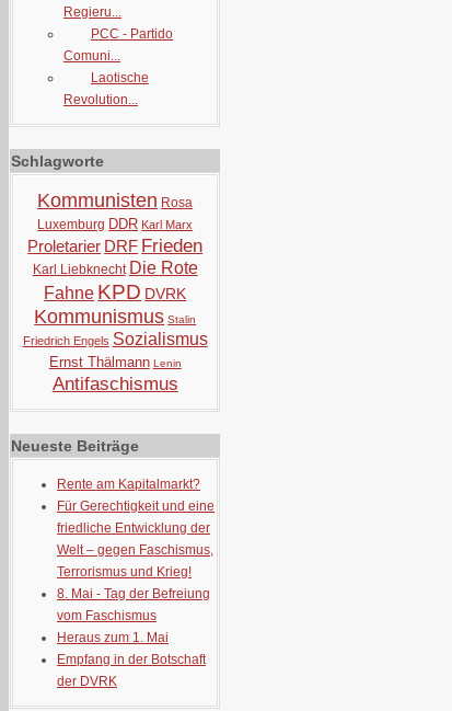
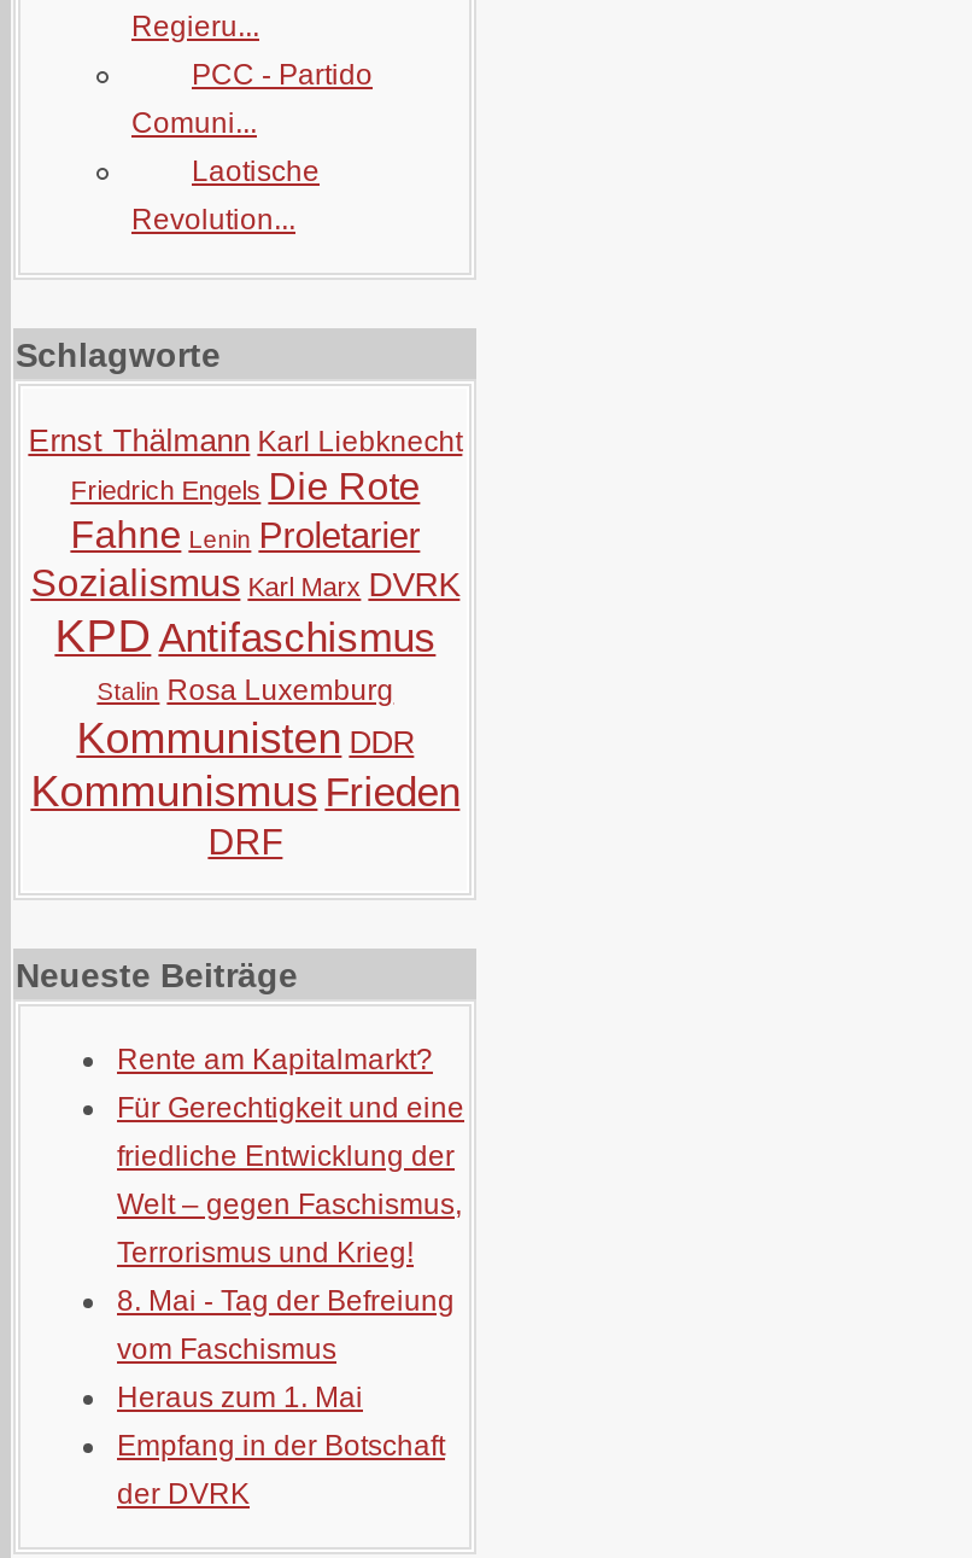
[23,190,208,394] Kommunisten Rosa | Luxemburg DDR Karl Marx | Proletarier DRF Frieden | Karl Liebknecht Die Rote | Fahne KPD DVRK | Kommunismus Stalin | Friedrich Engels Sozialismus | Ernst Thälmann Lenin | Antifaschismus -> [28,422,462,862] Ernst Thälmann Karl Liebknecht | Friedrich Engels Die Rote | Fahne Lenin Proletarier | Sozialismus Karl Marx DVRK | KPD Antifaschismus | Stalin Rosa Luxemburg | Kommunisten DDR | Kommunismus Frieden | DRF

